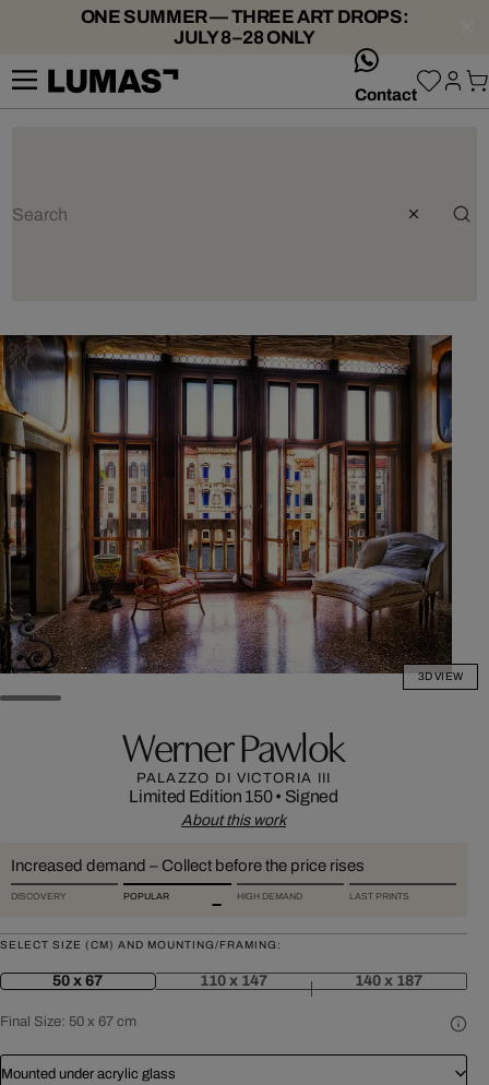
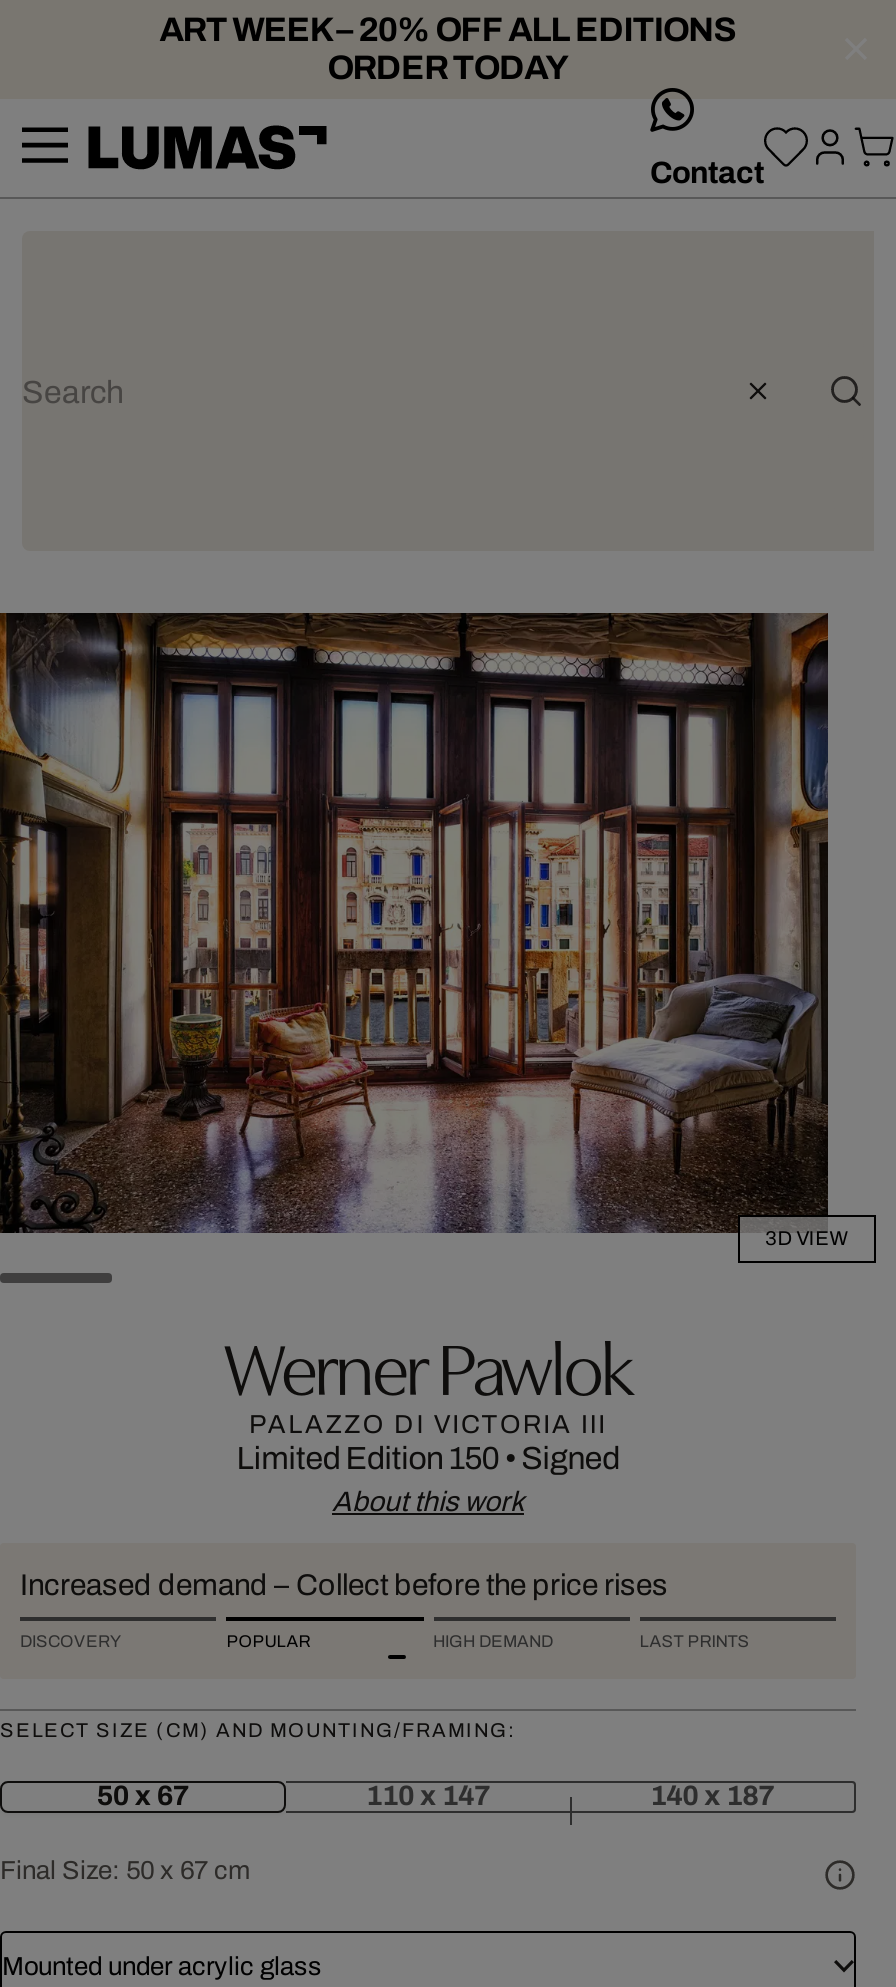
[81,7,408,48] ONE SUMMER — THREE ART DROPS: | JULY 8–28 ONLY -> [159,11,737,87] ART WEEK – 20% OFF ALL EDITIONS | ORDER TODAY

